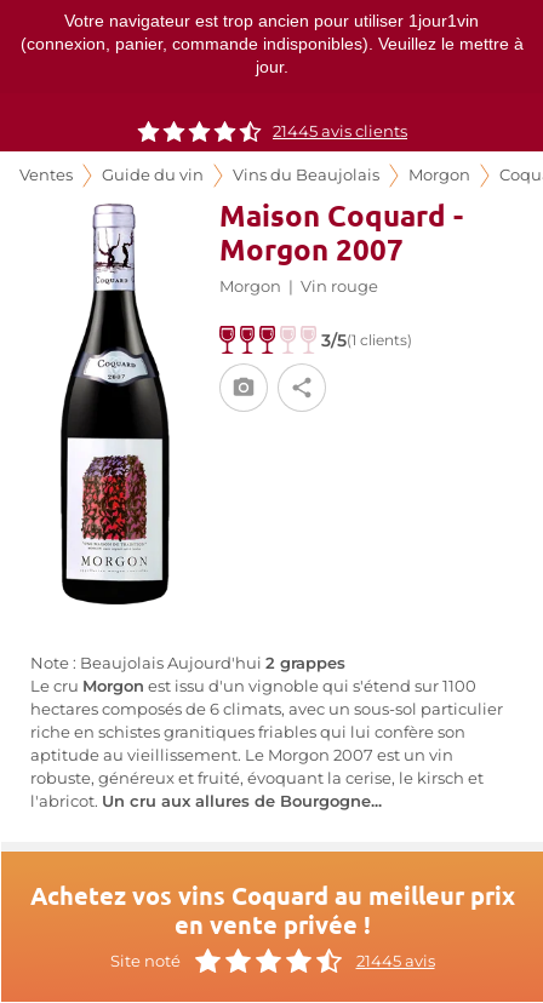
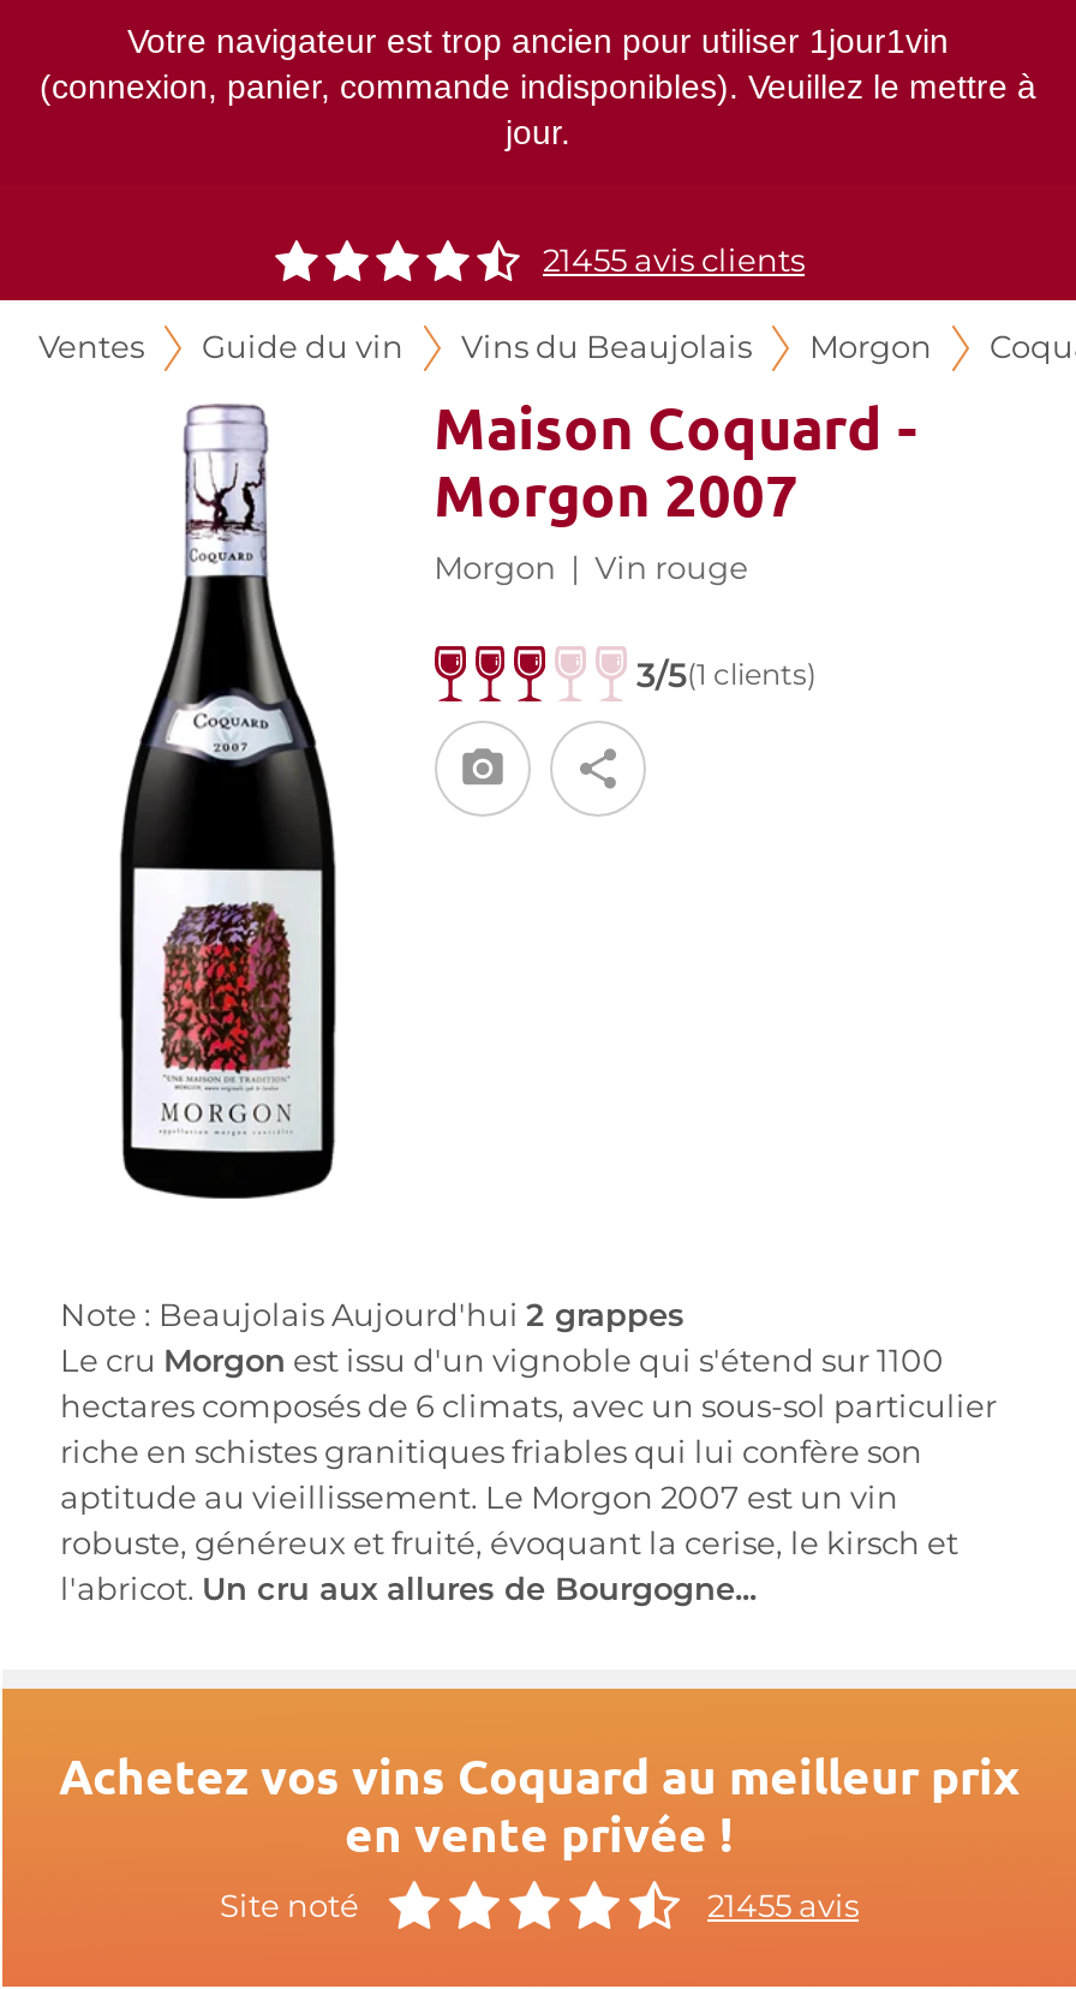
[273,122,407,141] 21445 avis clients -> [543,243,805,279] 21455 avis clients
[356,952,435,970] 21445 avis -> [707,1887,859,1923] 21455 avis

